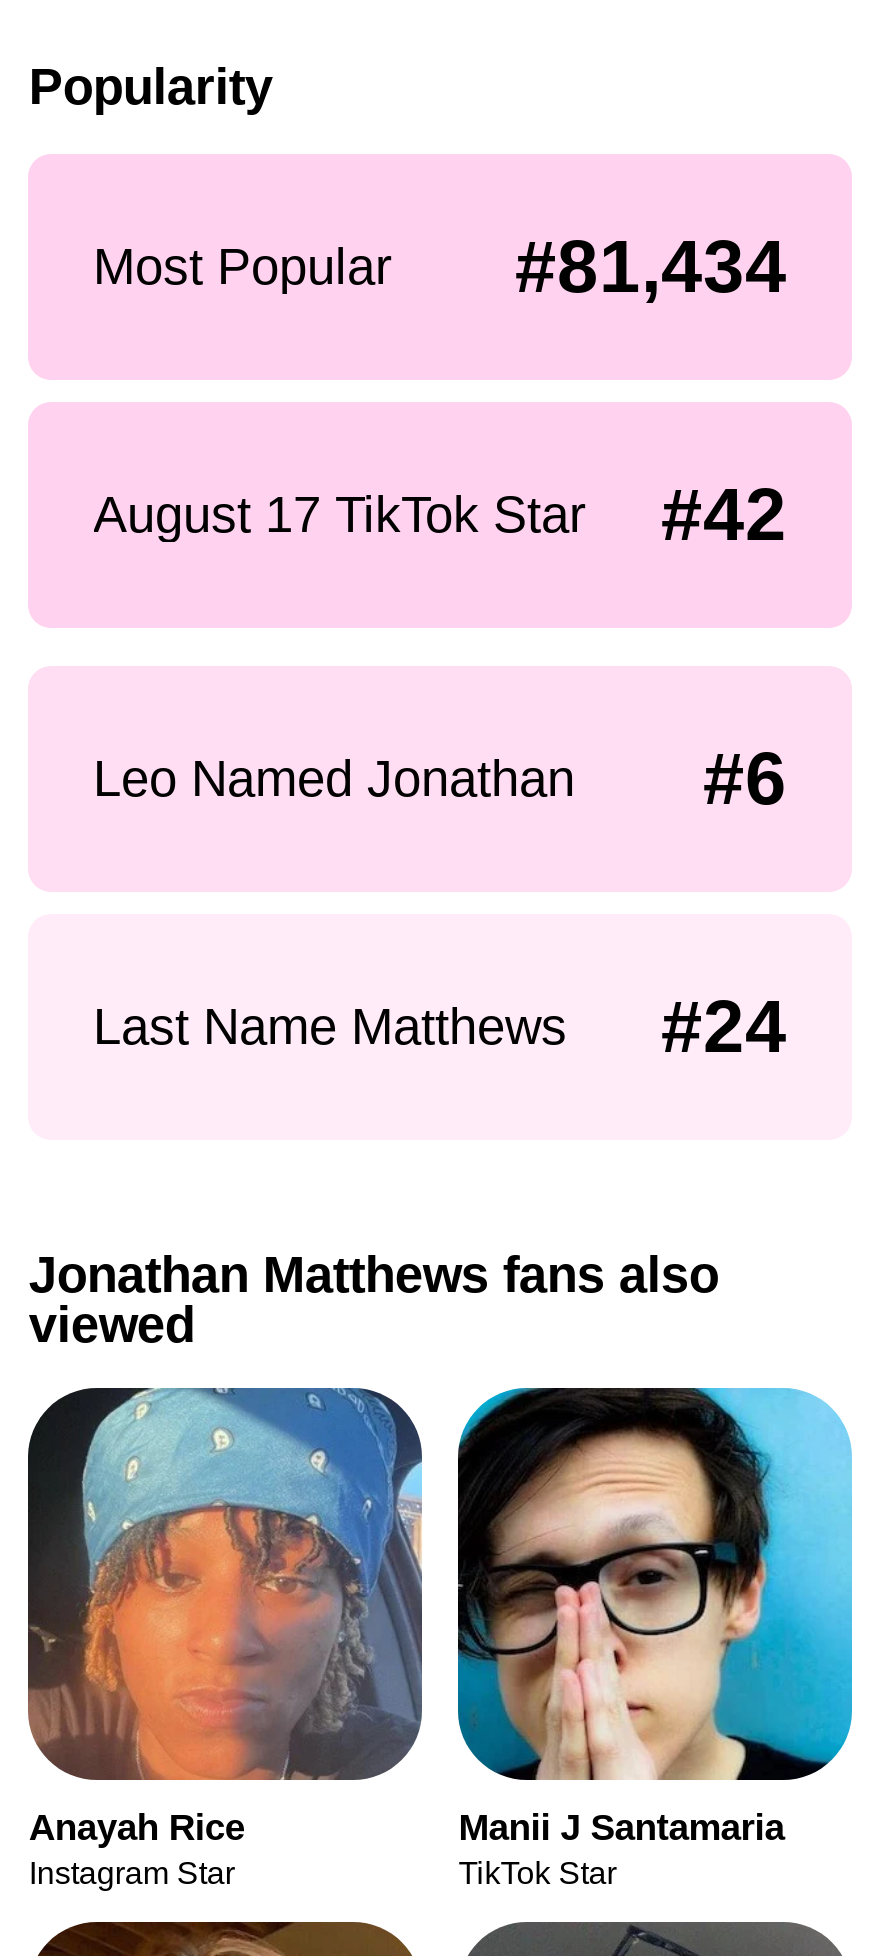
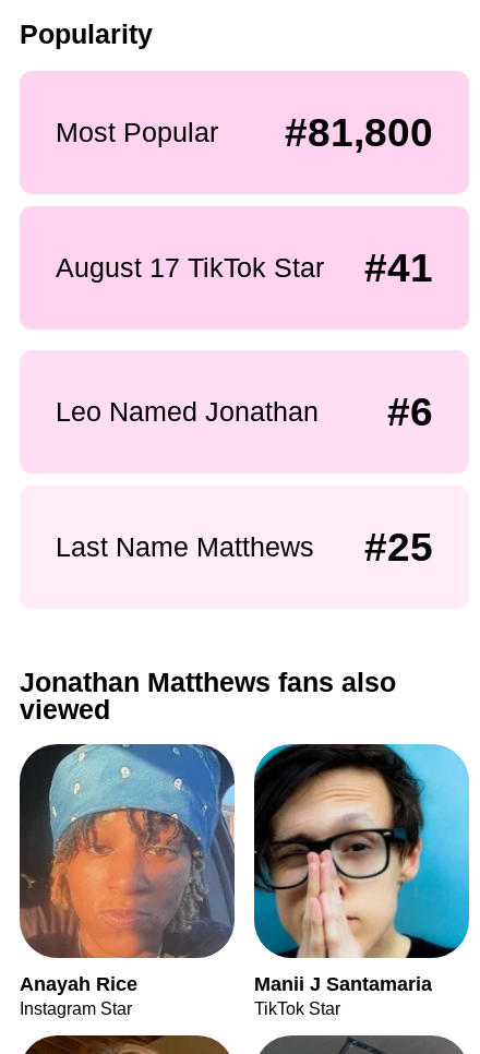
[515,226,787,308] #81,434 -> [285,110,434,155] #81,800
[93,475,787,557] August 17 TikTok Star #42 -> [55,246,434,291] August 17 TikTok Star #41
[93,987,787,1069] Last Name Matthews #24 -> [55,525,434,570] Last Name Matthews #25

